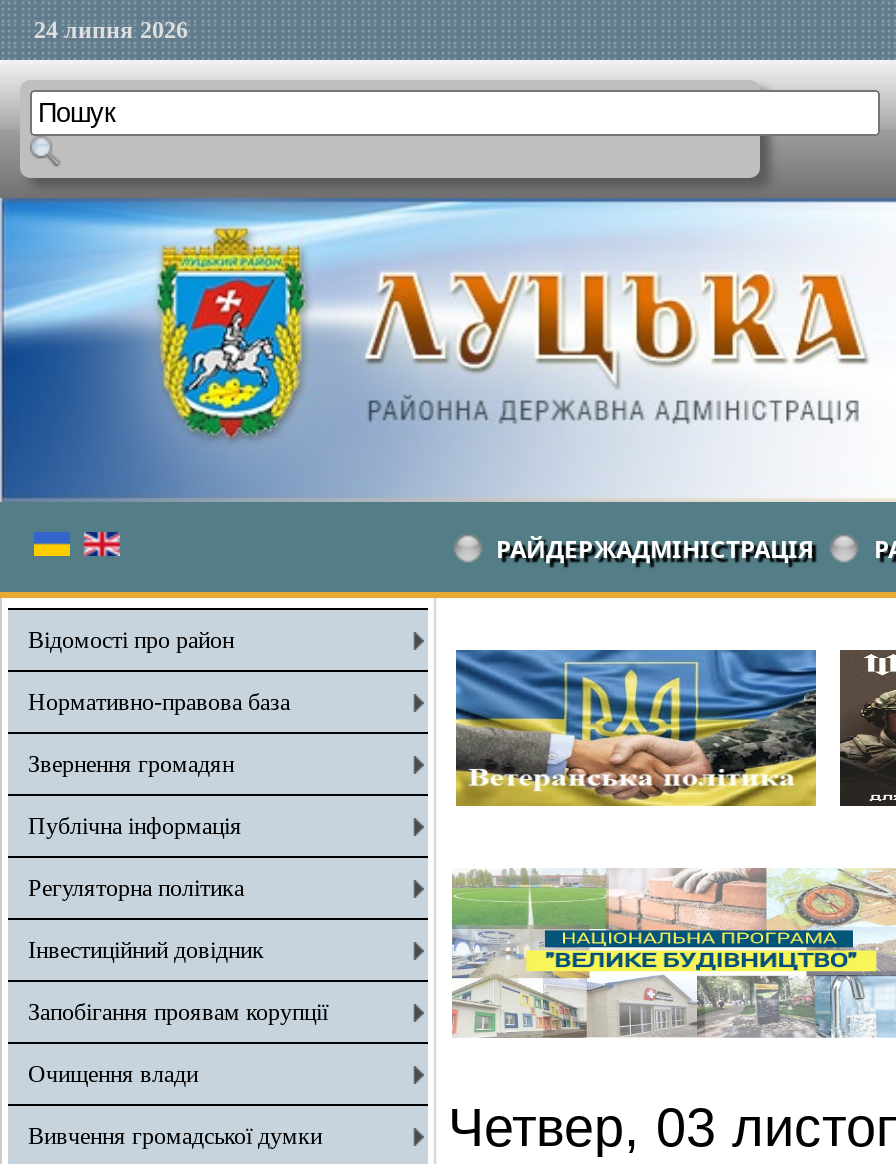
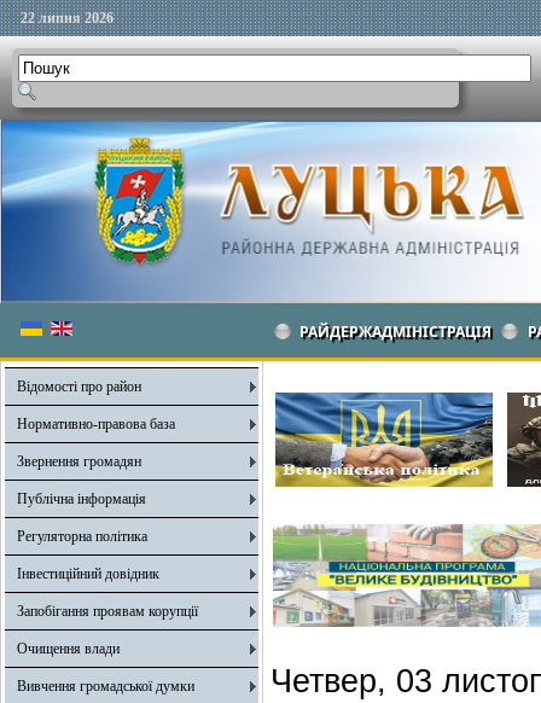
[34,16,188,44] 24 липня 2026 -> [21,10,114,27] 22 липня 2026

